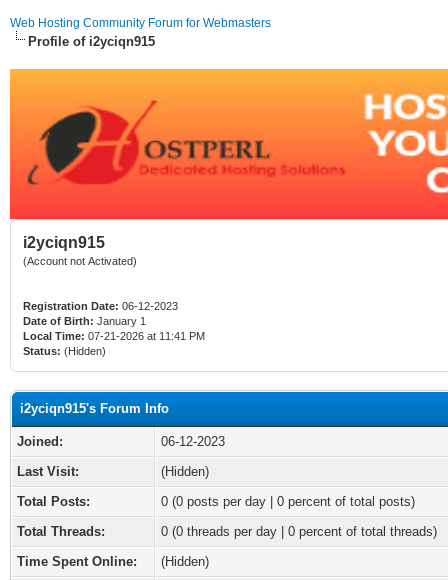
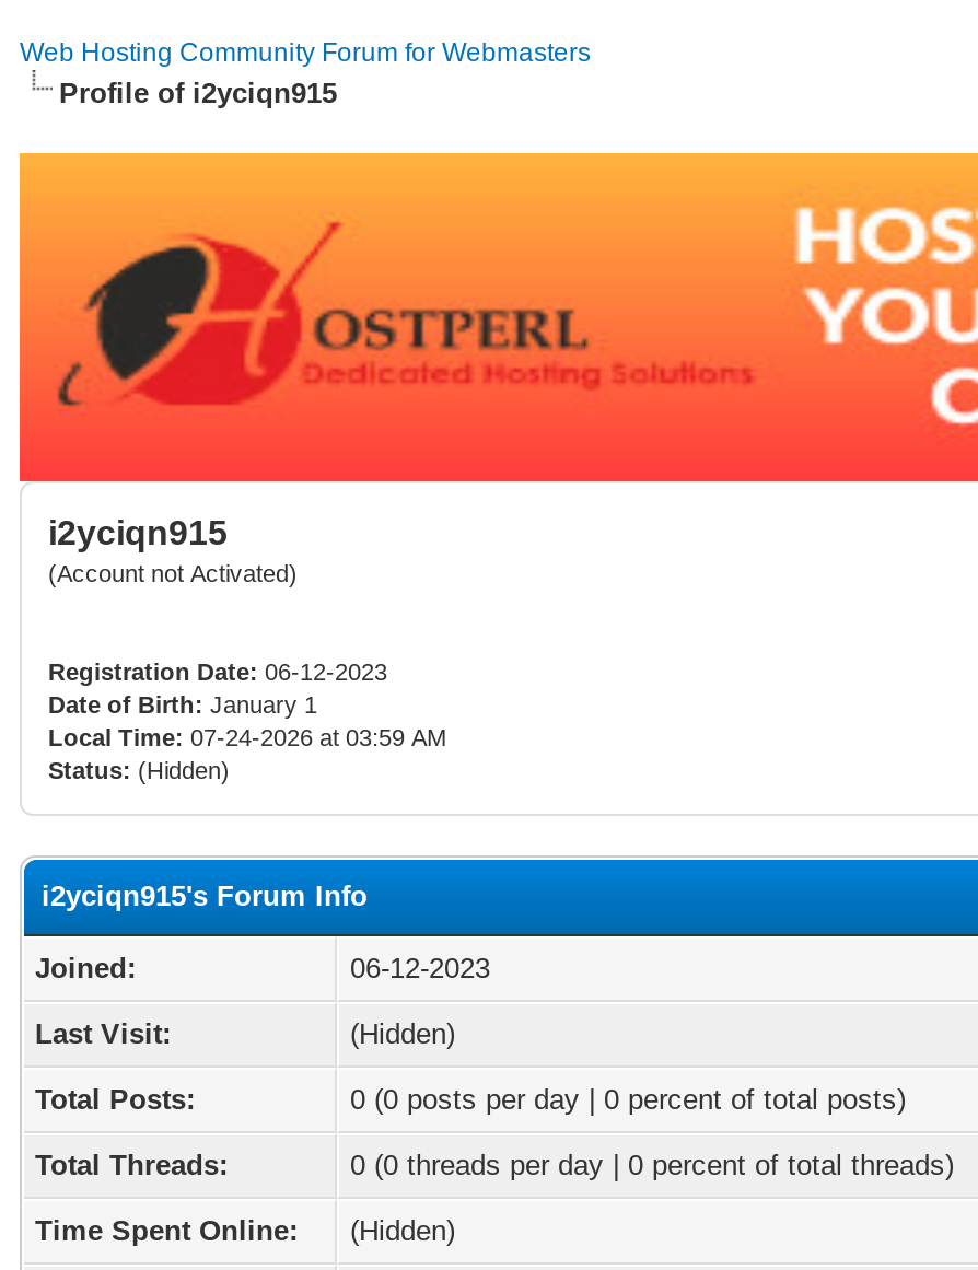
[23,330,205,342] Local Time: 07-21-2026 at 11:41 PM -> [48,724,446,750] Local Time: 07-24-2026 at 03:59 AM

